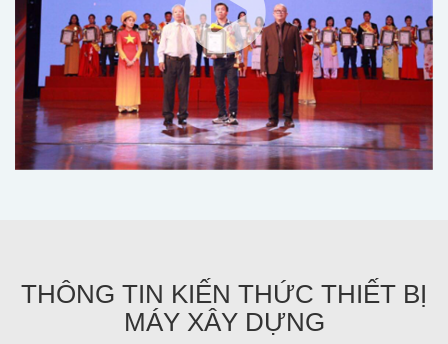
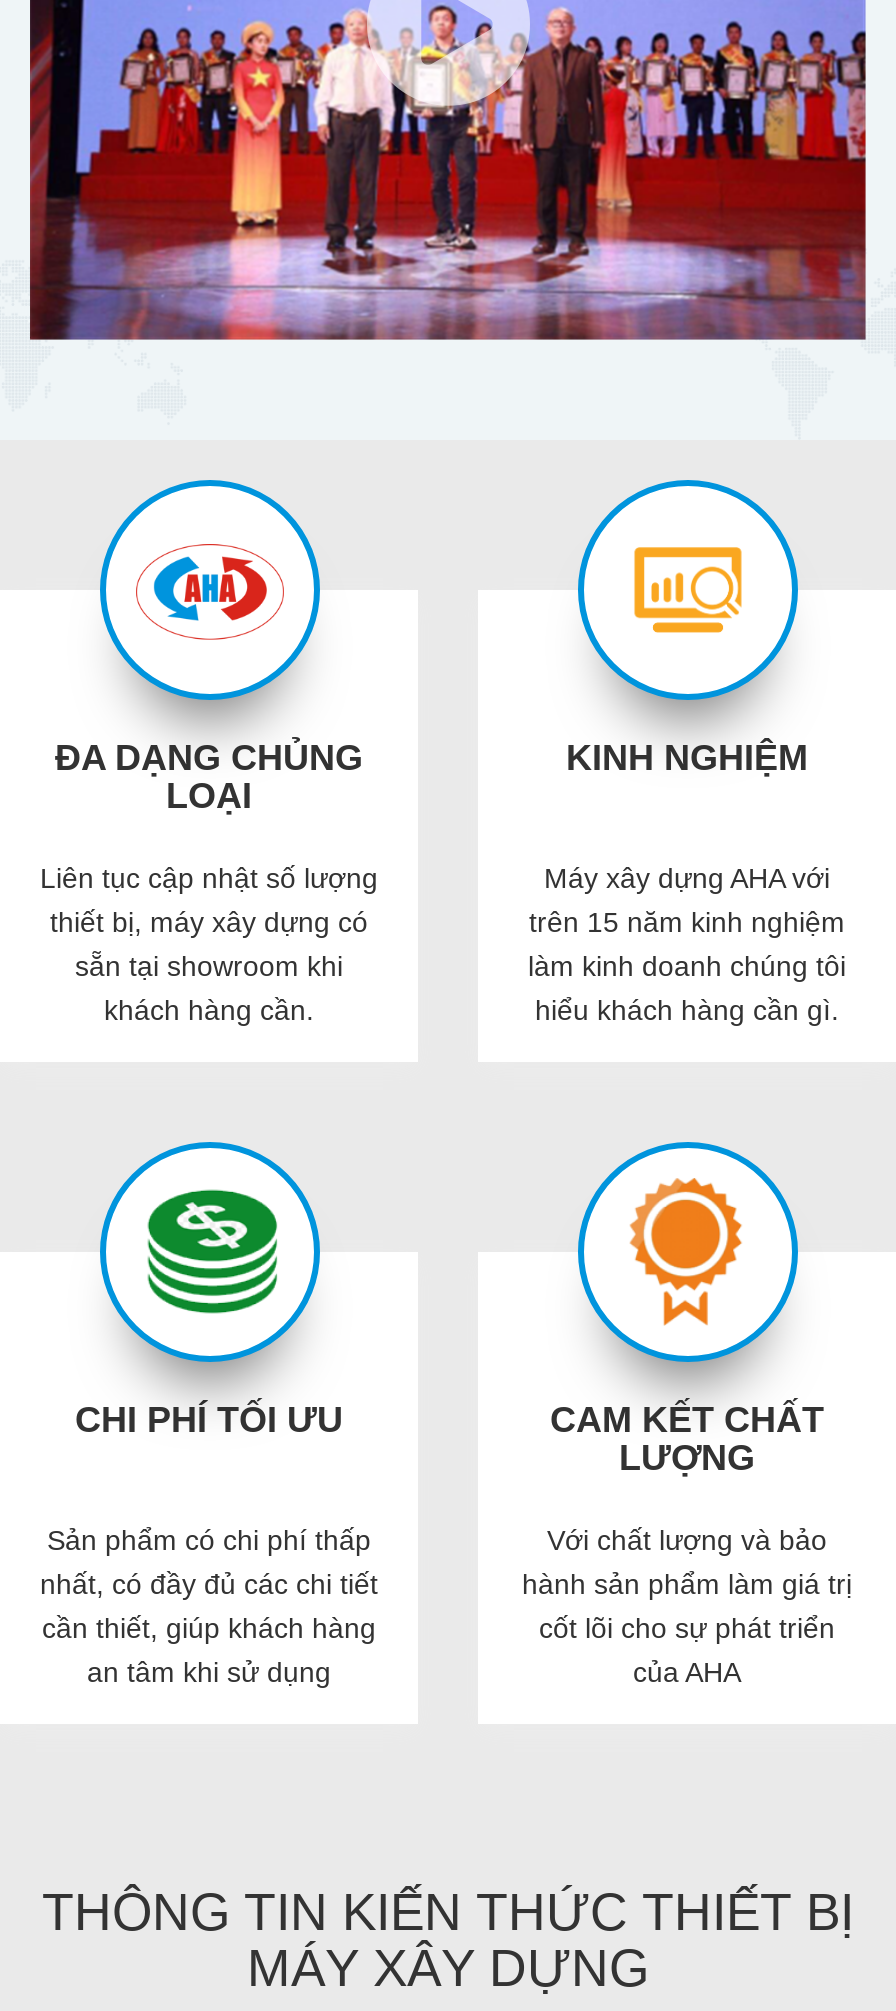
none -> [40,478,378,1026] [image] | ĐA DẠNG CHỦNG | LOẠI | Liên tục cập nhật số lượng | thiết bị, máy xây dựng có | sẵn tại showroom khi | khách hàng cần.
none -> [40,1140,378,1688] [image] | CHI PHÍ TỐI ƯU | Sản phẩm có chi phí thấp | nhất, có đầy đủ các chi tiết | cần thiết, giúp khách hàng | an tâm khi sử dụng
none -> [522,1140,852,1688] [image] | CAM KẾT CHẤT | LƯỢNG | Với chất lượng và bảo | hành sản phẩm làm giá trị | cốt lõi cho sự phát triển | của AHA
none -> [528,478,846,1026] [image] | KINH NGHIỆM | Máy xây dựng AHA với | trên 15 năm kinh nghiệm | làm kinh doanh chúng tôi | hiểu khách hàng cần gì.

